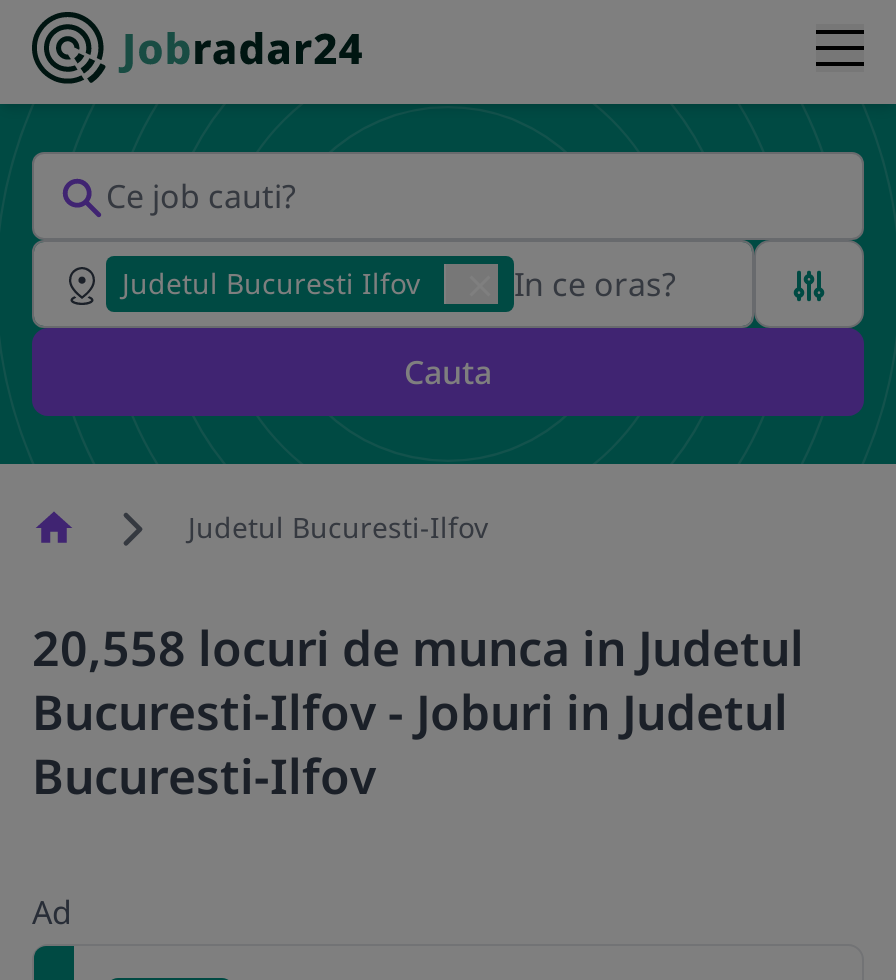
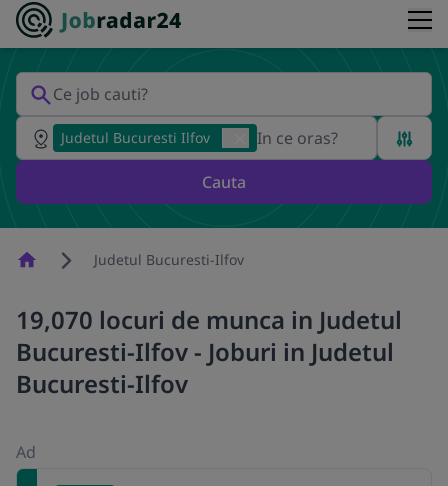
[32,614,804,680] 20,558 locuri de munca in Judetul -> [16,303,402,336] 19,070 locuri de munca in Judetul

